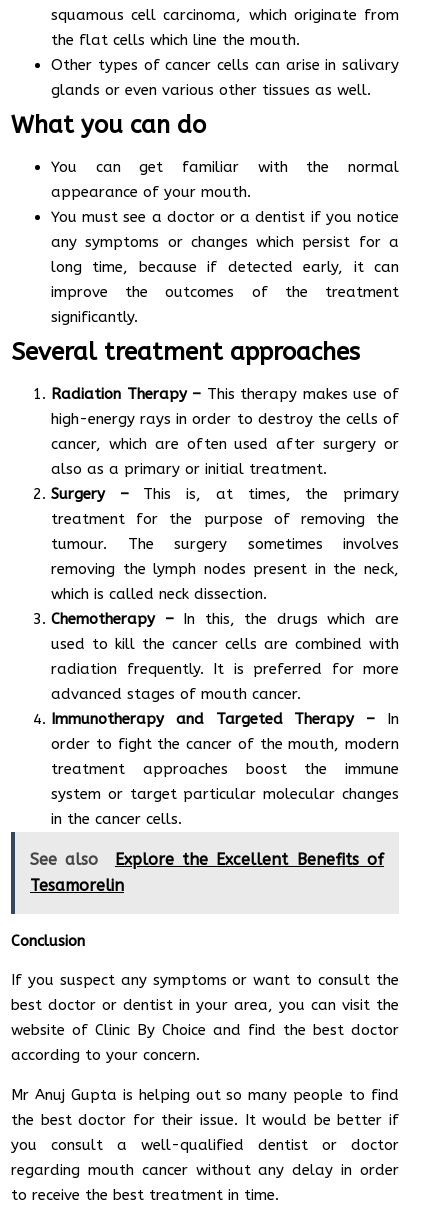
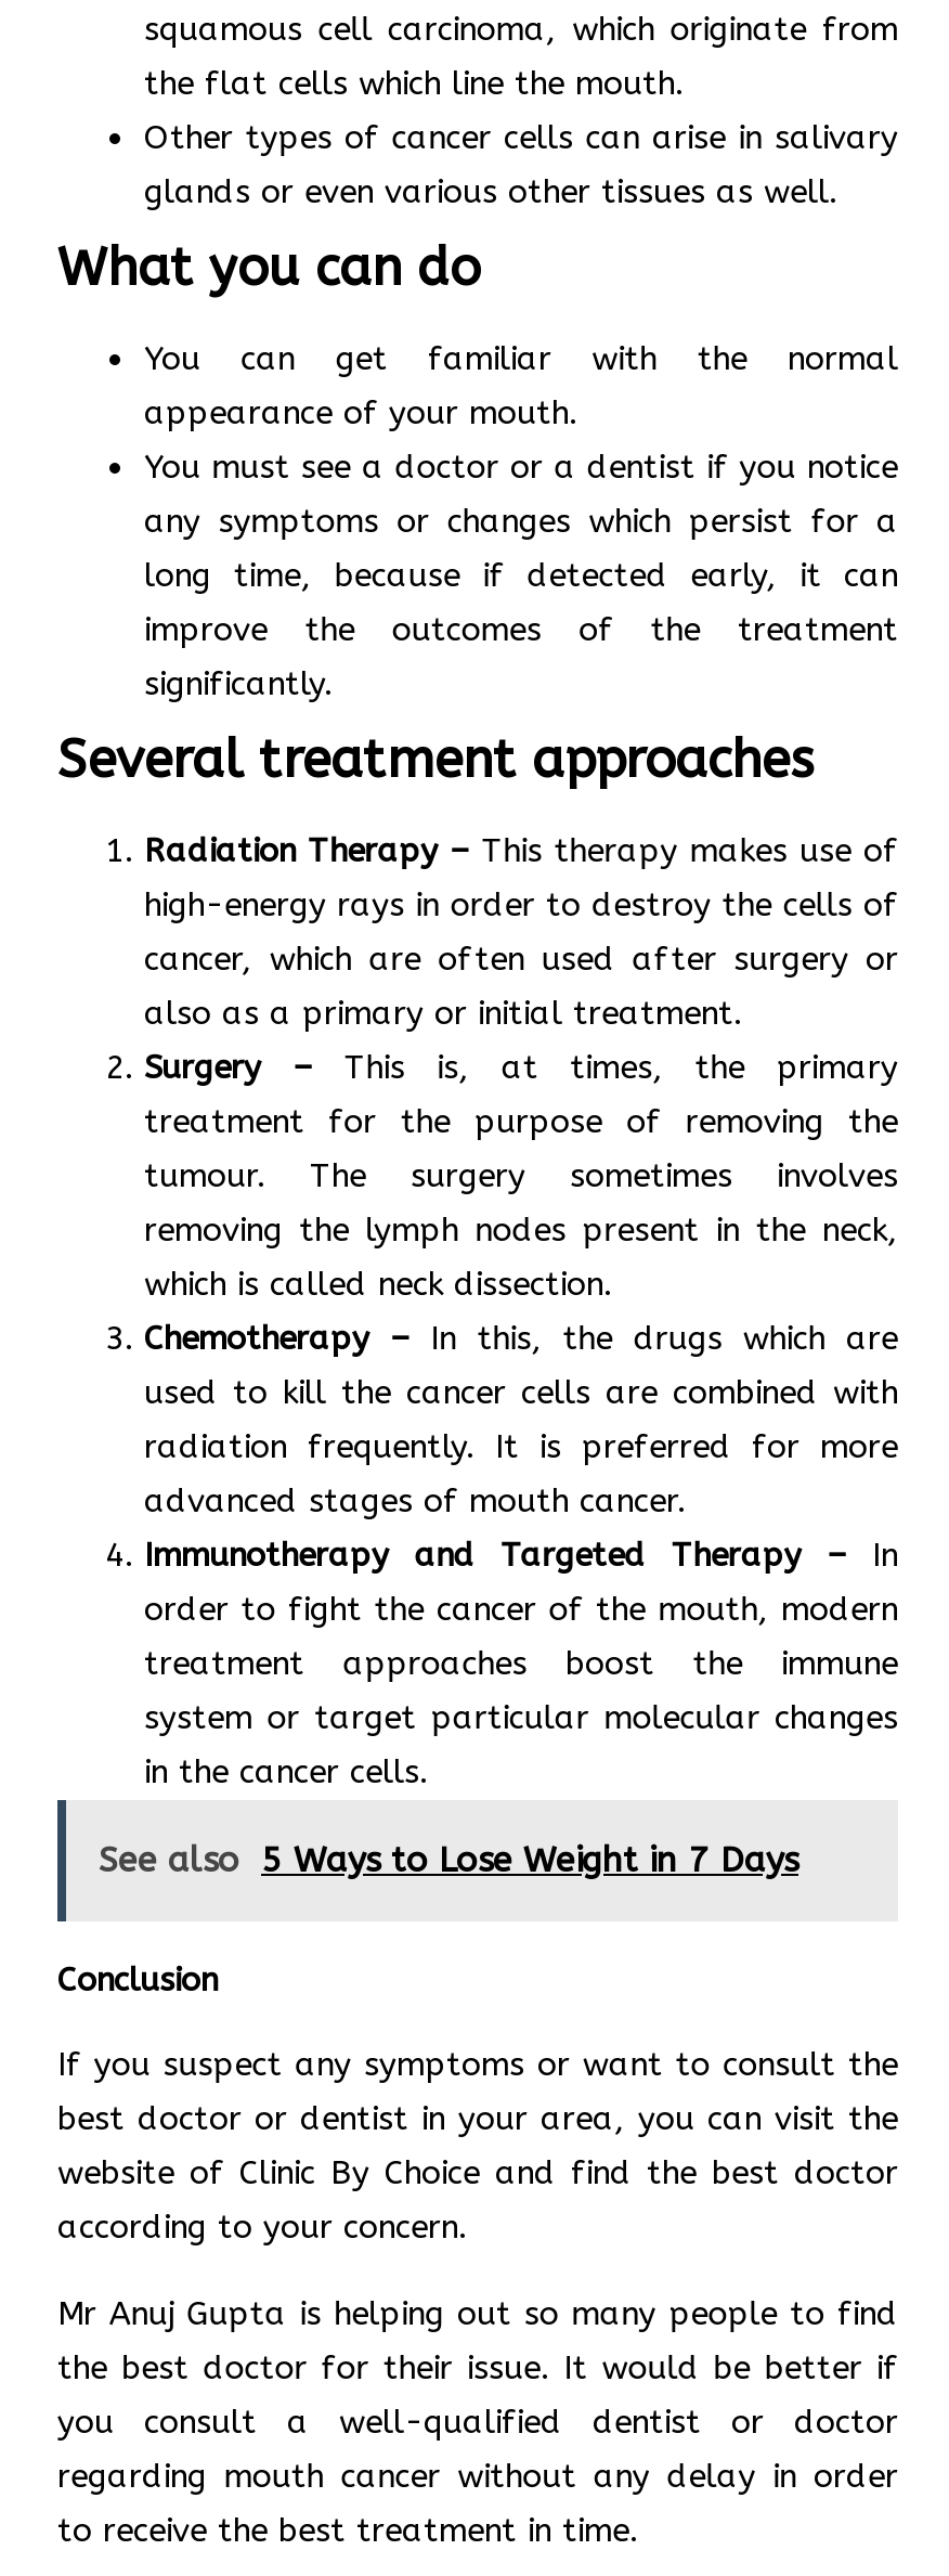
[30,850,384,895] See also | Explore the Excellent Benefits of | Tesamorelin -> [99,1838,798,1880] See also 5 Ways to Lose Weight in 7 Days

